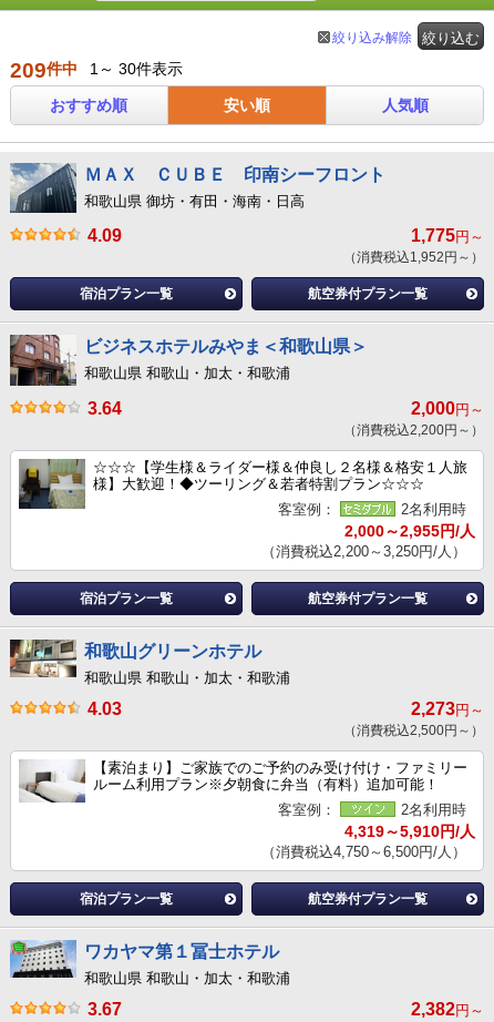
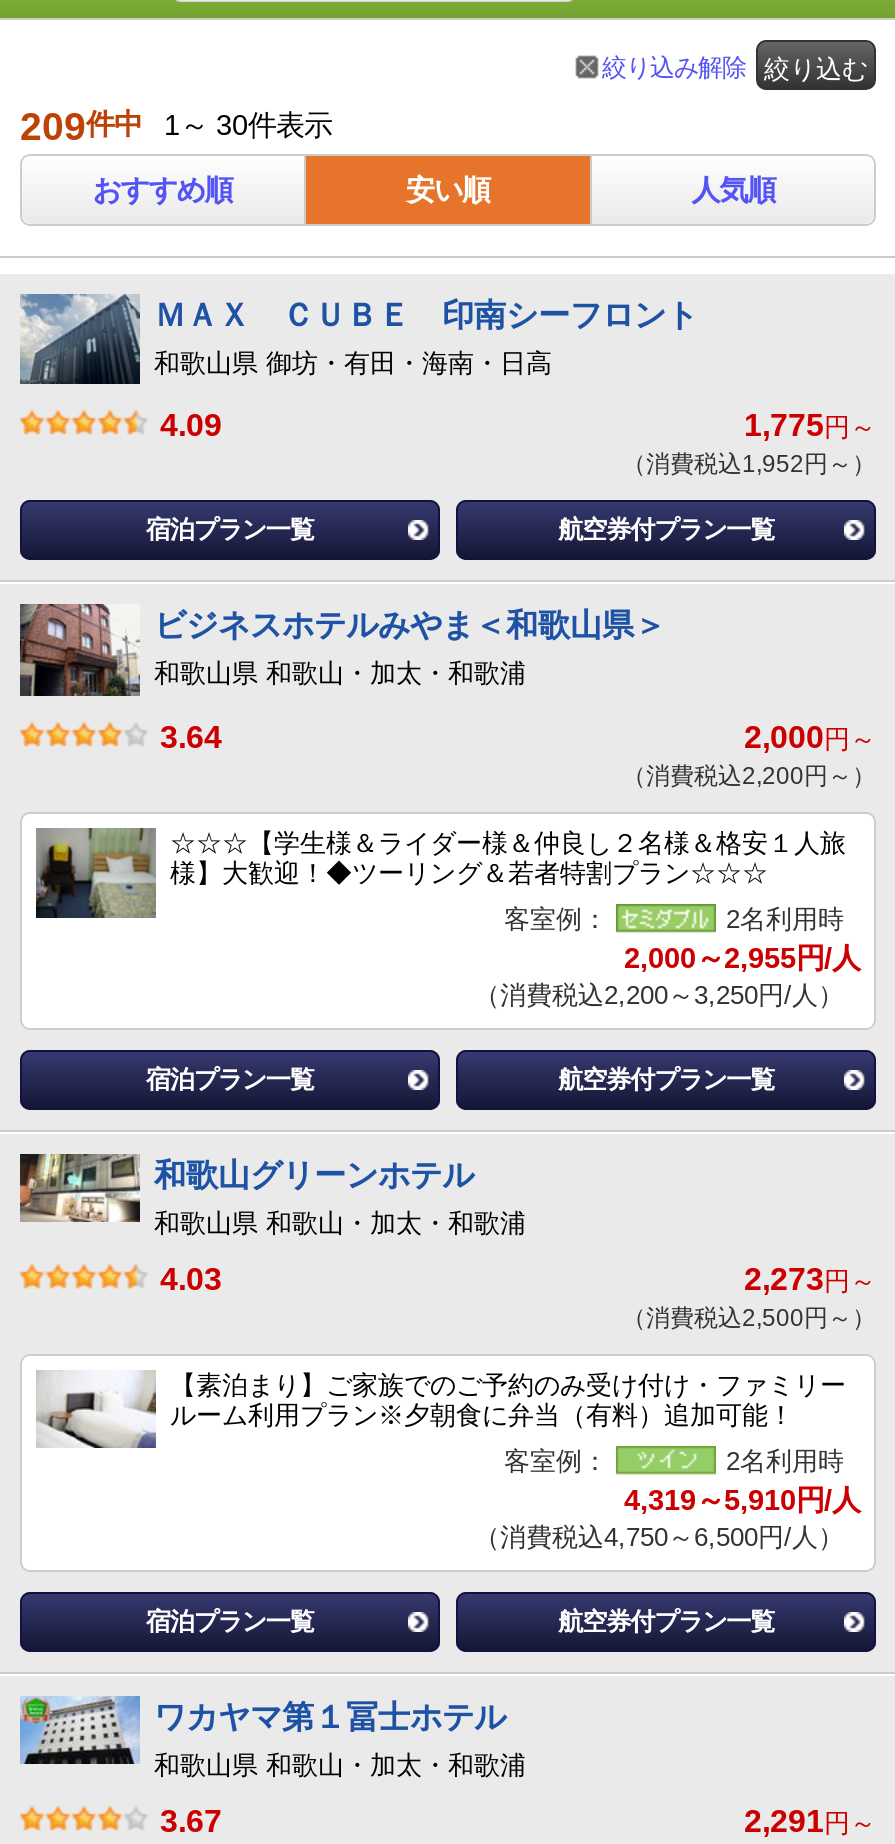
[411,999,484,1018] 2,382円～ -> [744,1803,876,1837] 2,291円～

